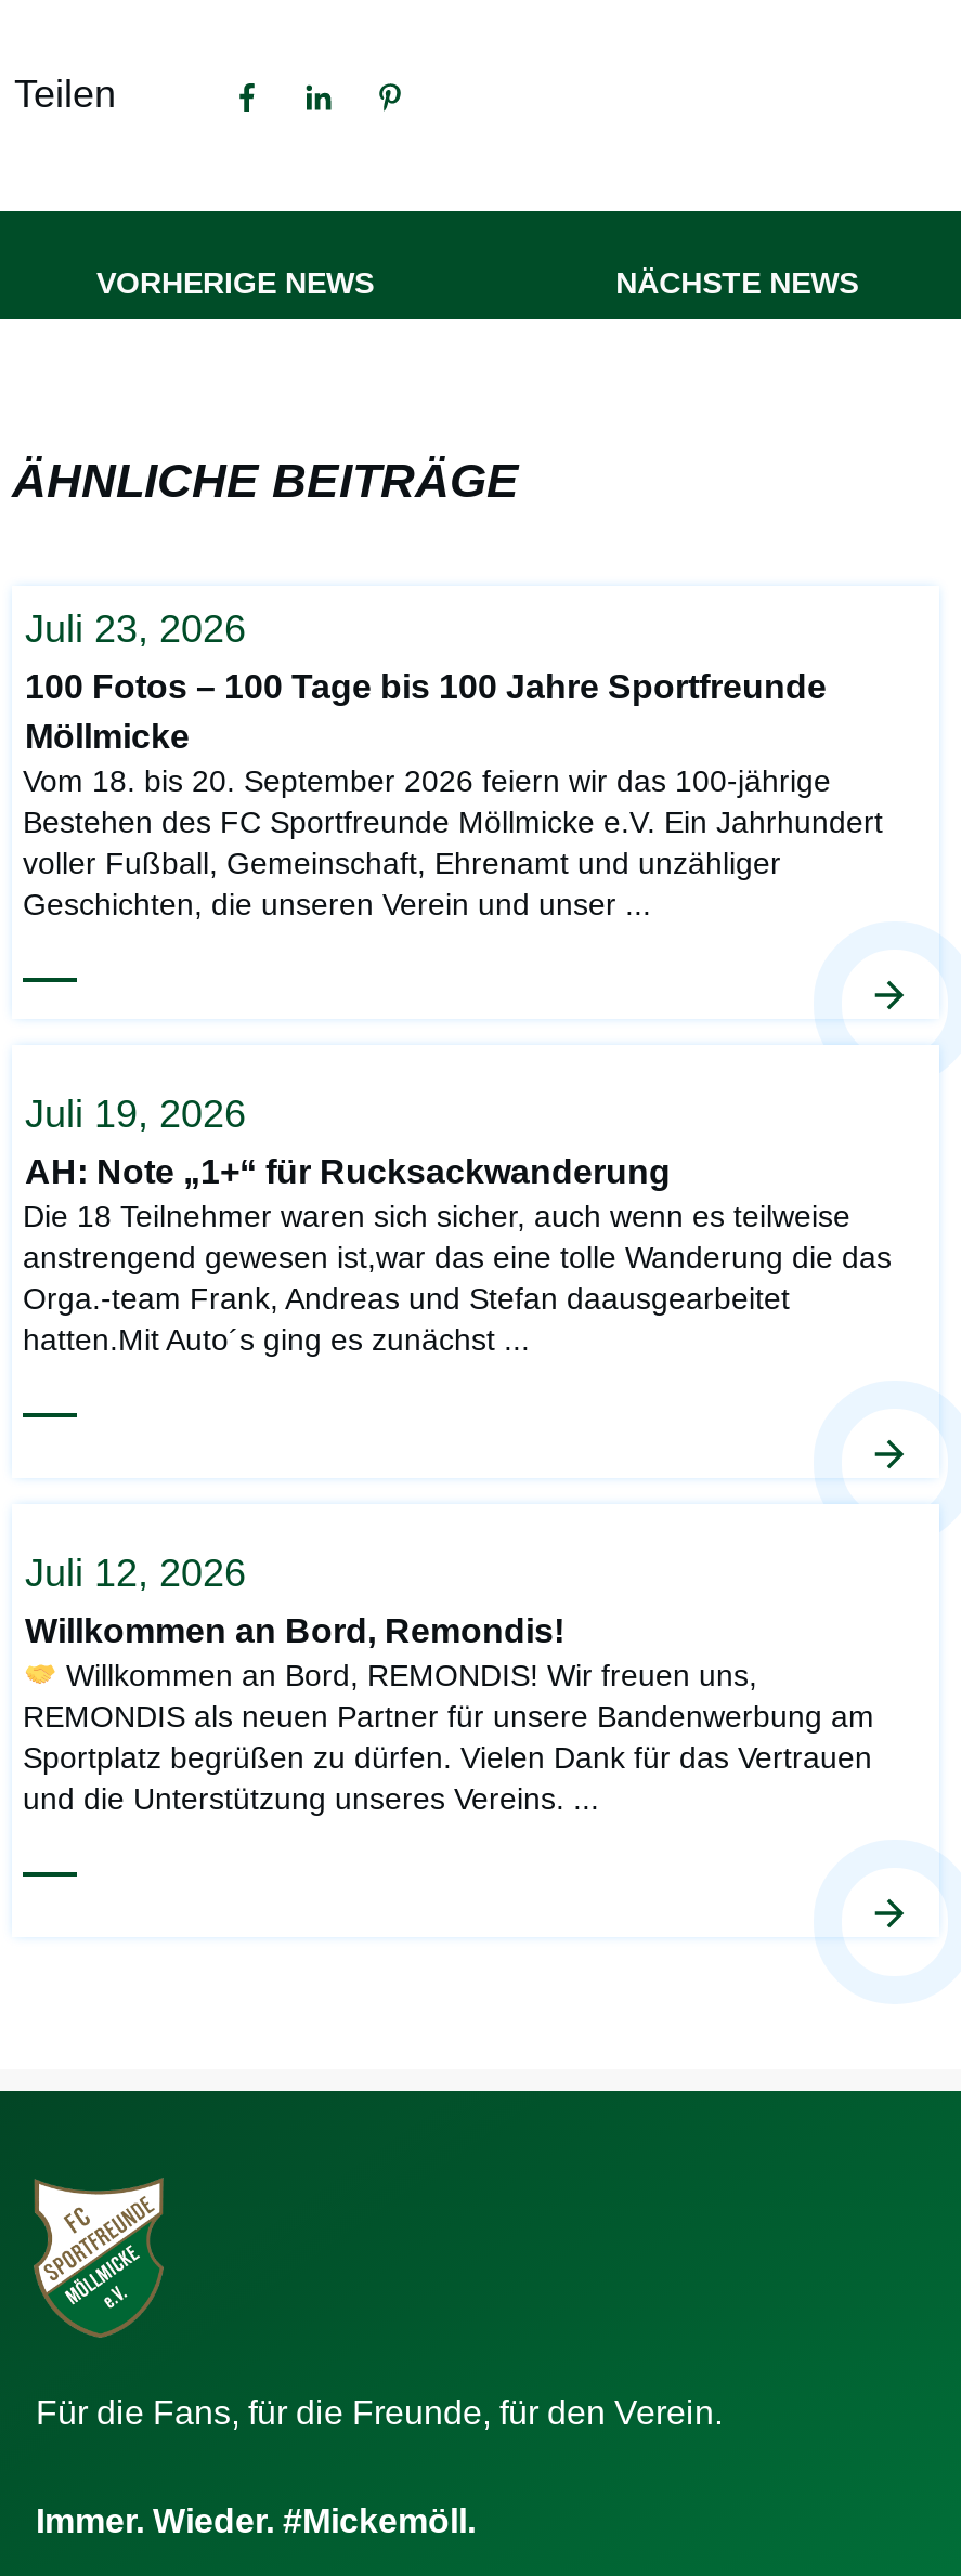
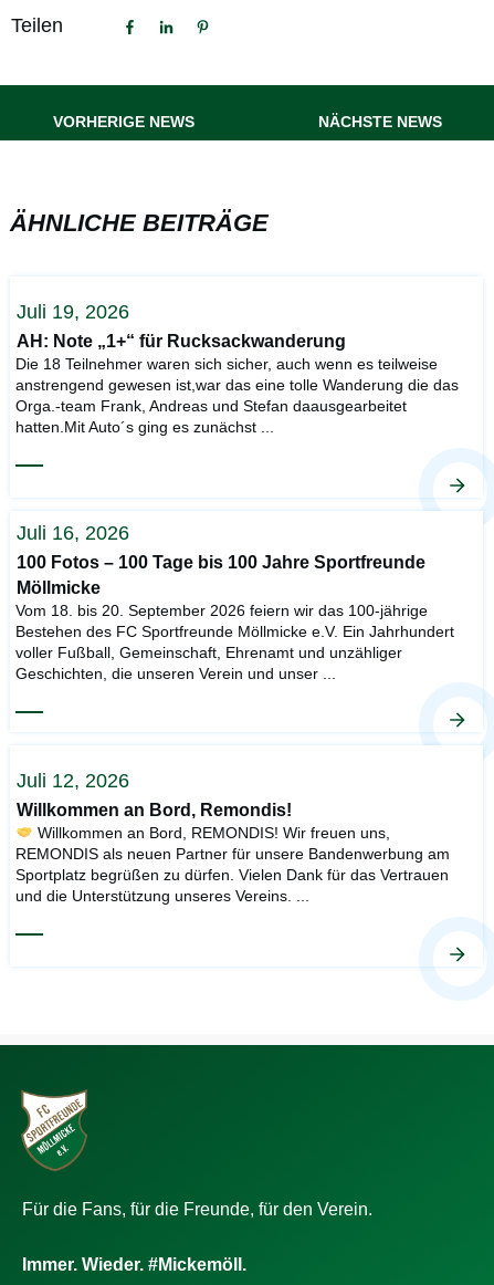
[25,608,246,651] Juli 23, 2026 -> none
moved [23,668,883,922] -> [15,553,454,682]: 100 Fotos – 100 Tage bis 100 Jahre Sportfreunde | Möllmicke | Vom 18. bis 20. September 2026 feiern wir das 100-jährige | Bestehen des FC Sportfreunde Möllmicke e.V. Ein Jahrhundert | voller Fußball, Gemeinschaft, Ehrenamt und unzähliger | Geschichten, die unseren Verein und unser...
moved [23,1092,892,1356] -> [15,300,459,435]: Juli 19, 2026 | AH: Note „1+“ für Rucksackwanderung | Die 18 Teilnehmer waren sich sicher, auch wenn es teilweise | anstrengend gewesen ist,war das eine tolle Wanderung die das | Orga.-team Frank, Andreas und Stefan daausgearbeitet | hatten.Mit Auto´s ging es zunächst...
none -> [17,522,129,544] Juli 16, 2026

